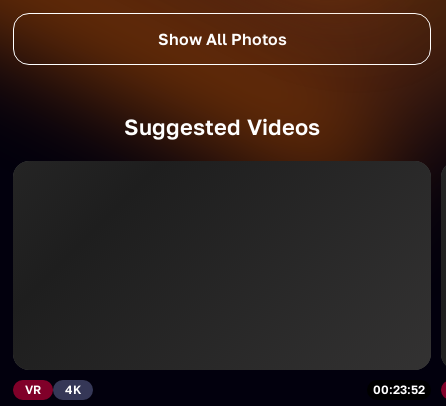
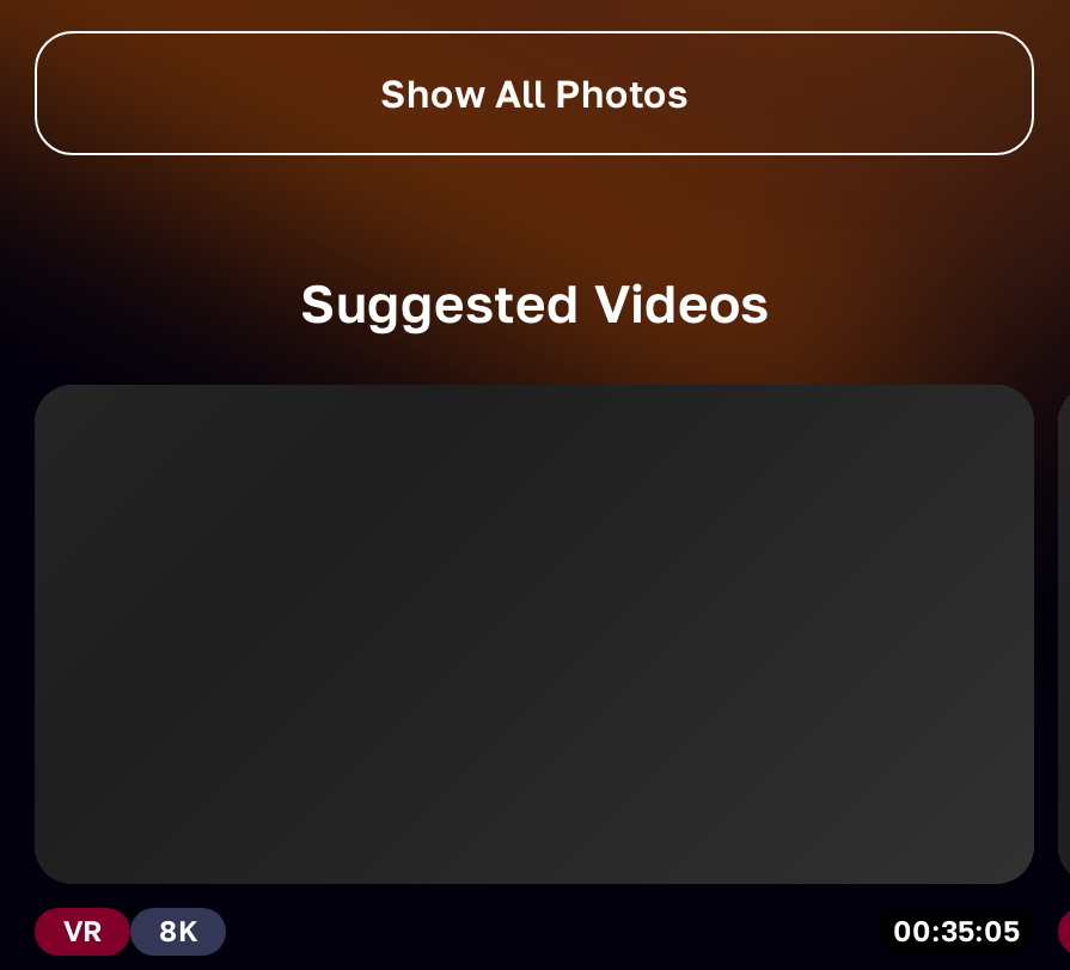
[65,382,425,397] 4K | 00:23:52 -> [159,913,1020,948] 8K | 00:35:05

